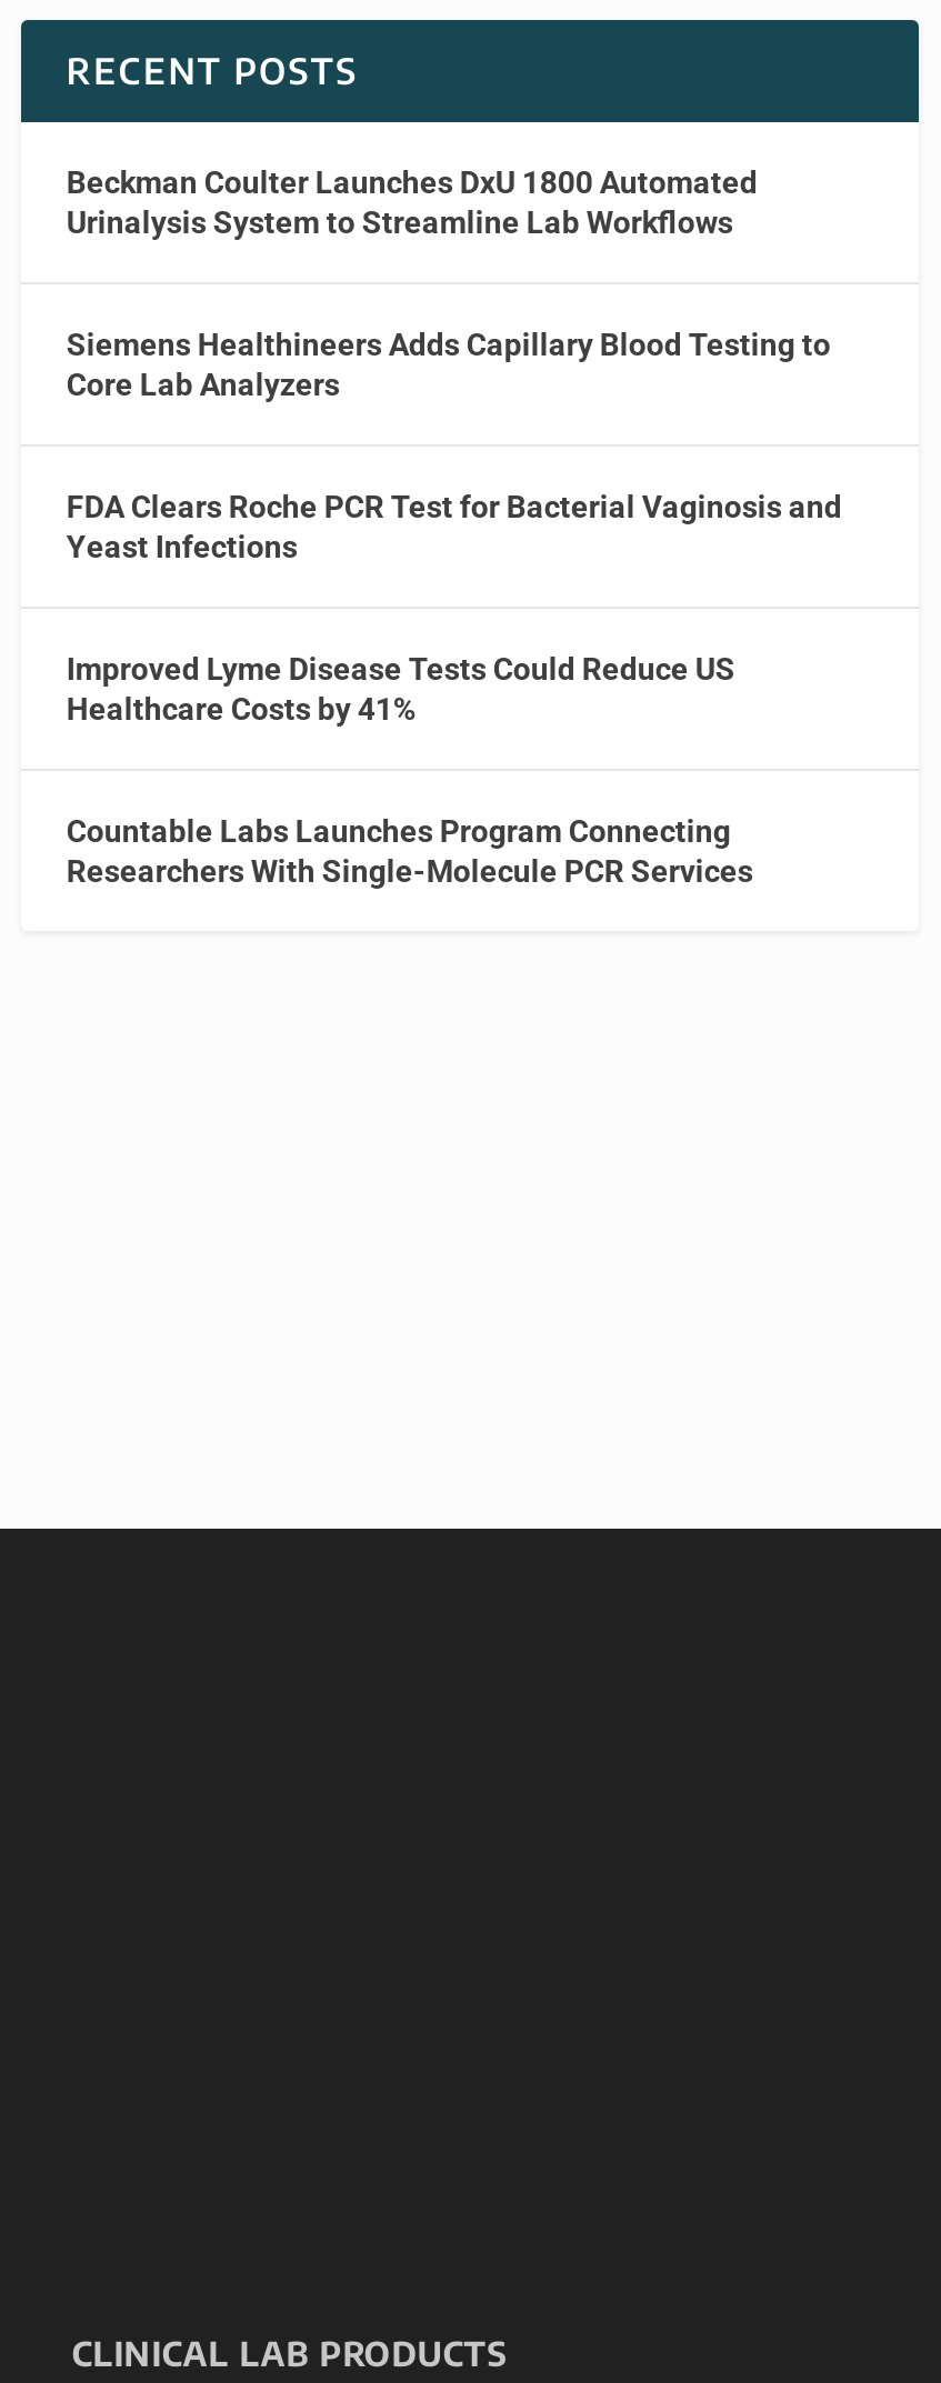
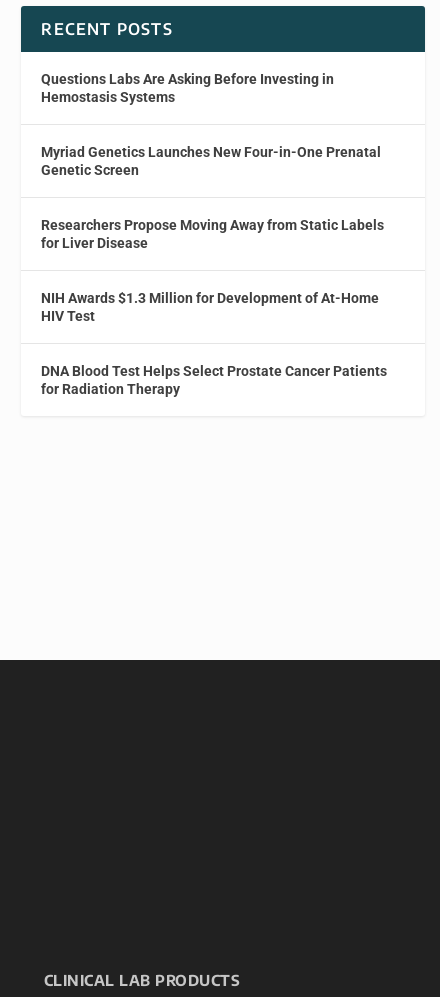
[66,165,757,240] Beckman Coulter Launches DxU 1800 Automated | Urinalysis System to Streamline Lab Workflows -> [41,71,334,105] Questions Labs Are Asking Before Investing in | Hemostasis Systems
[66,327,831,403] Siemens Healthineers Adds Capillary Blood Testing to | Core Lab Analyzers -> [41,144,381,178] Myriad Genetics Launches New Four-in-One Prenatal | Genetic Screen
[66,489,842,565] FDA Clears Roche PCR Test for Bacterial Vaginosis and | Yeast Infections -> [41,217,384,251] Researchers Propose Moving Away from Static Labels | for Liver Disease
[66,651,735,727] Improved Lyme Disease Tests Could Reduce US | Healthcare Costs by 41% -> [41,290,379,324] NIH Awards $1.3 Million for Development of At-Home | HIV Test
[66,814,753,889] Countable Labs Launches Program Connecting | Researchers With Single-Molecule PCR Services -> [41,363,387,397] DNA Blood Test Helps Select Prostate Cancer Patients | for Radiation Therapy

